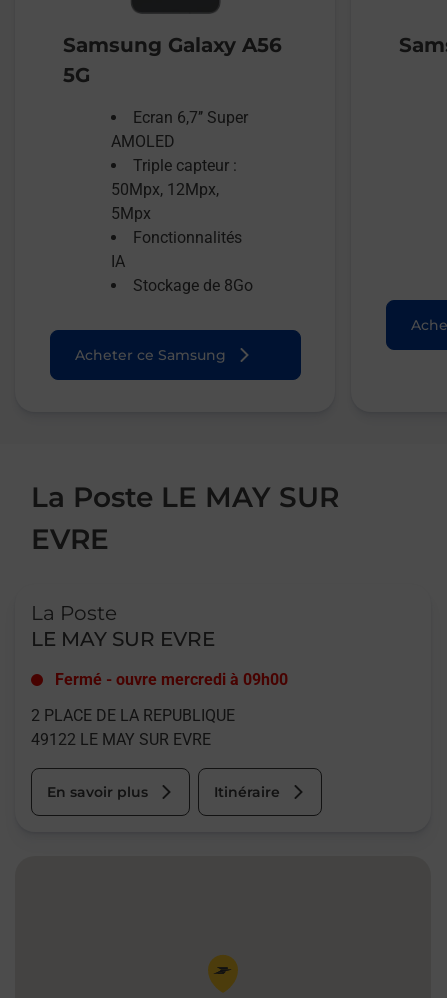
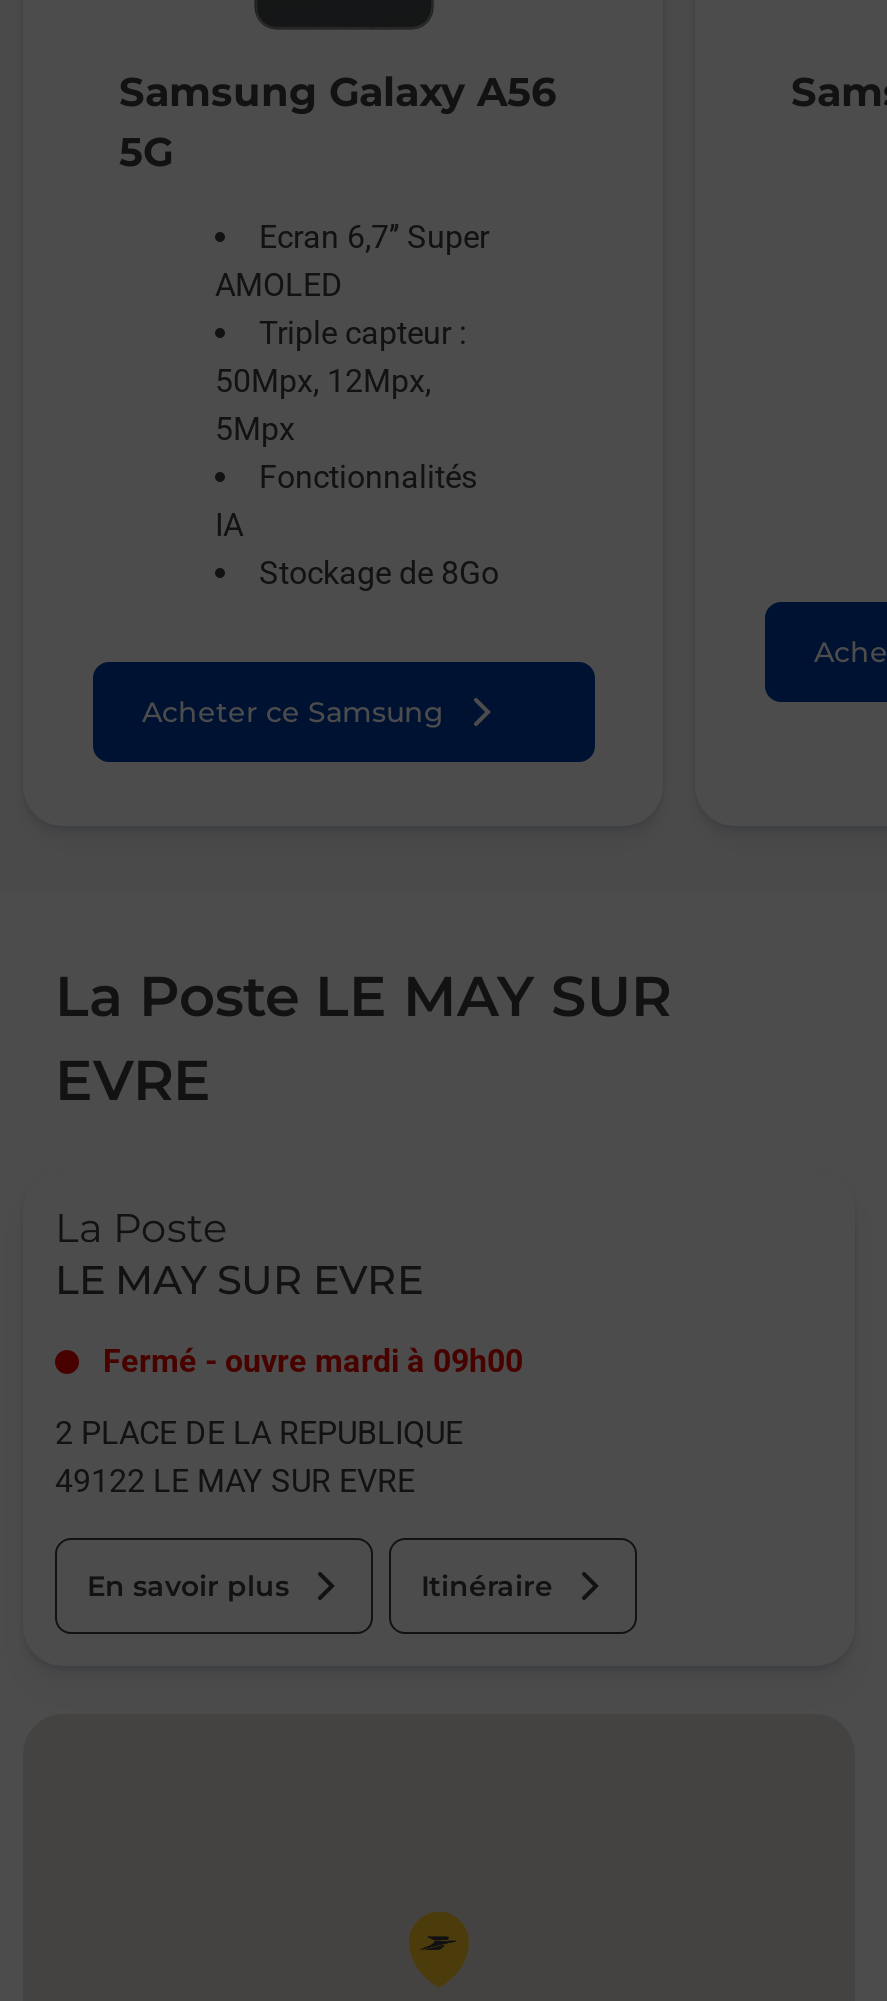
[55,670,288,689] Fermé - ouvre mercredi à 09h00 -> [103,1343,523,1381] Fermé - ouvre mardi à 09h00

